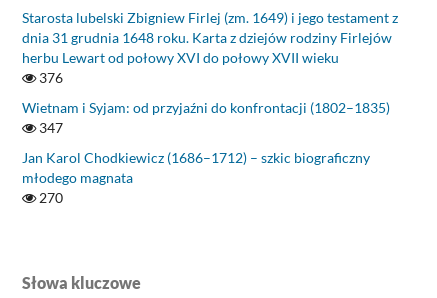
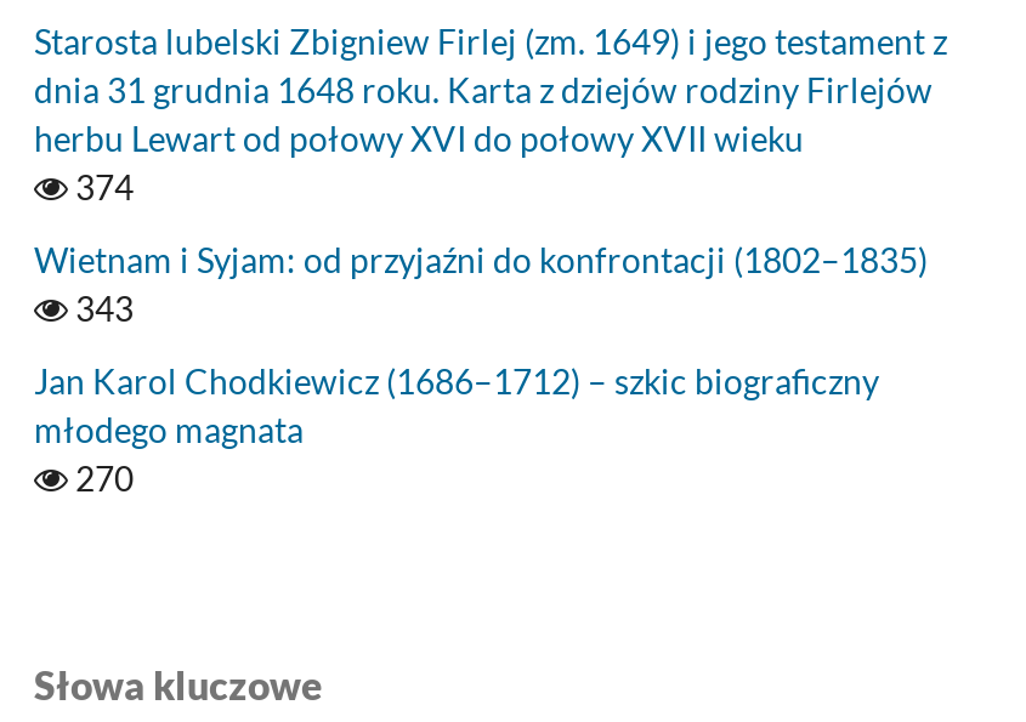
[36,69,63,86] 376 -> [68,165,134,207] 374
[36,119,63,136] 347 -> [68,287,134,328] 343

